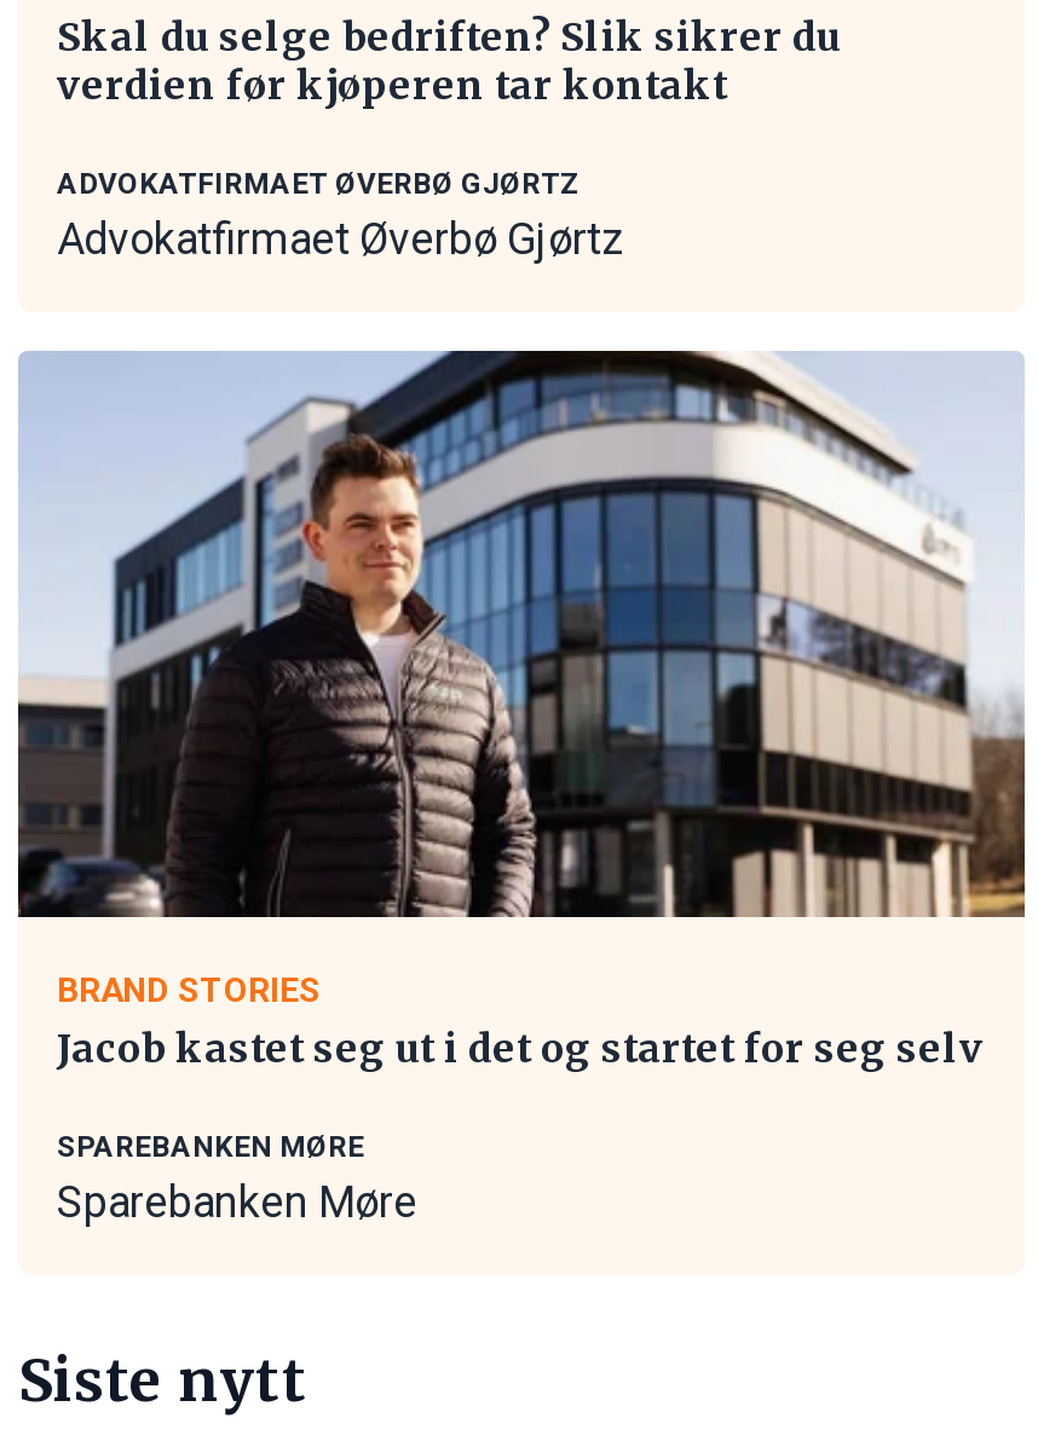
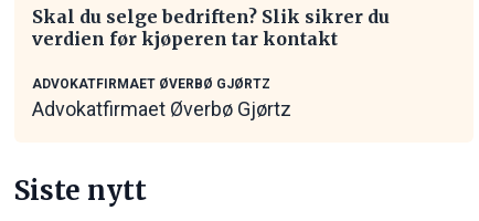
[16,348,1027,1226] [image] | BRAND STORIES | Jacob kastet seg ut i det og startet for seg selv | SPAREBANKEN MØRE | Sparebanken Møre -> none

